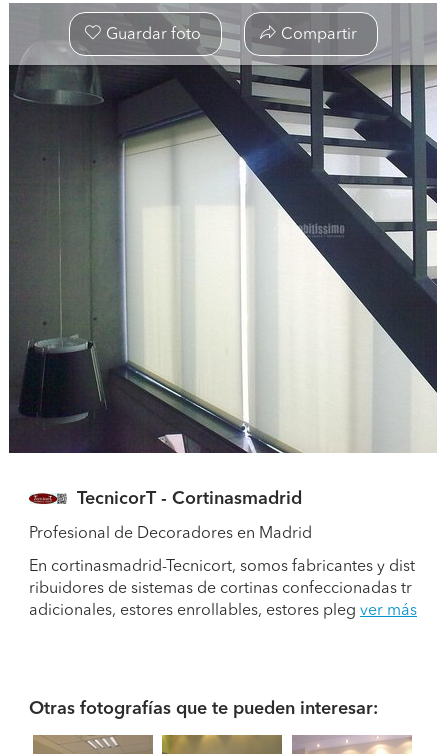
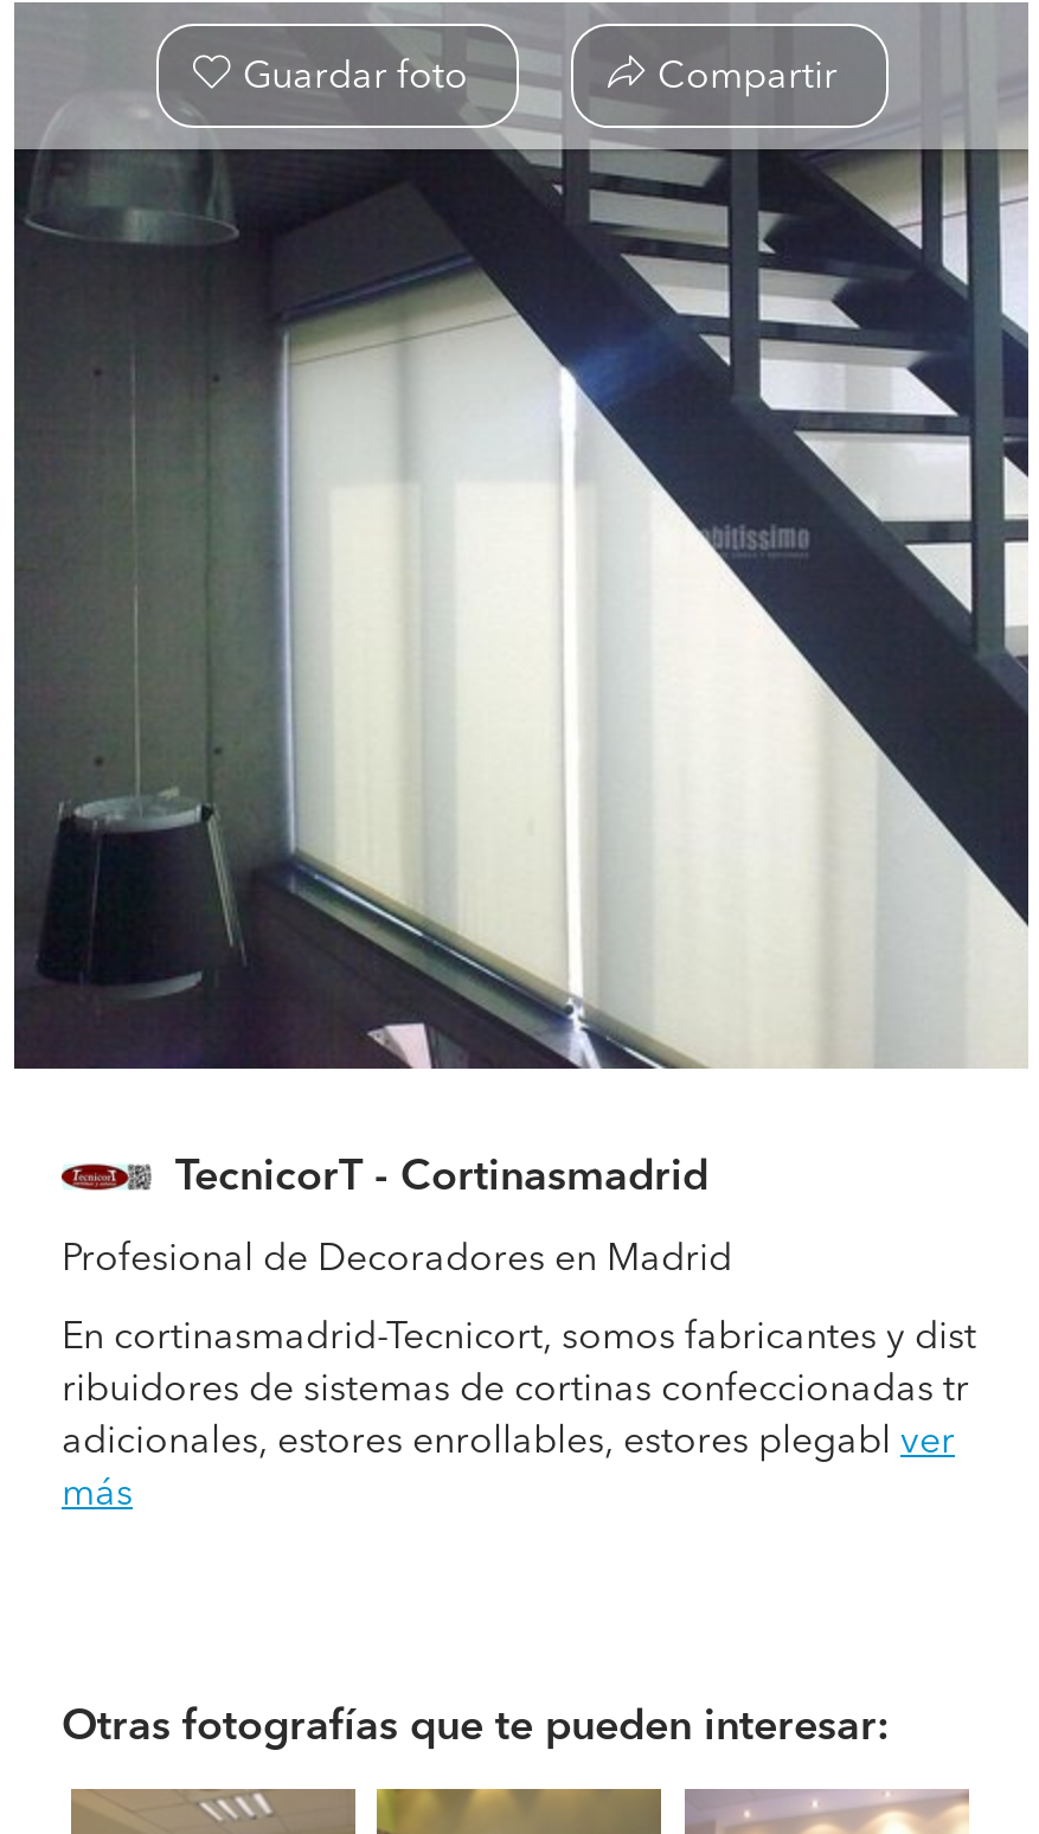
[29,603,417,619] adicionales, estores enrollables, estores pleg ver más -> [62,1424,955,1514] adicionales, estores enrollables, estores plegabl ver | más

